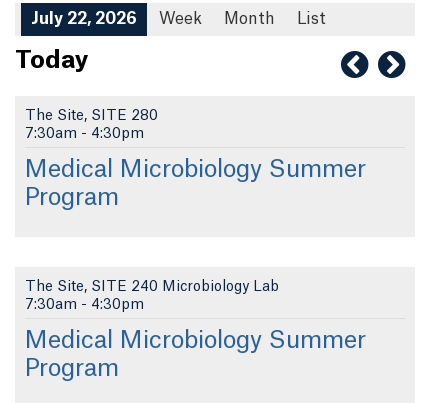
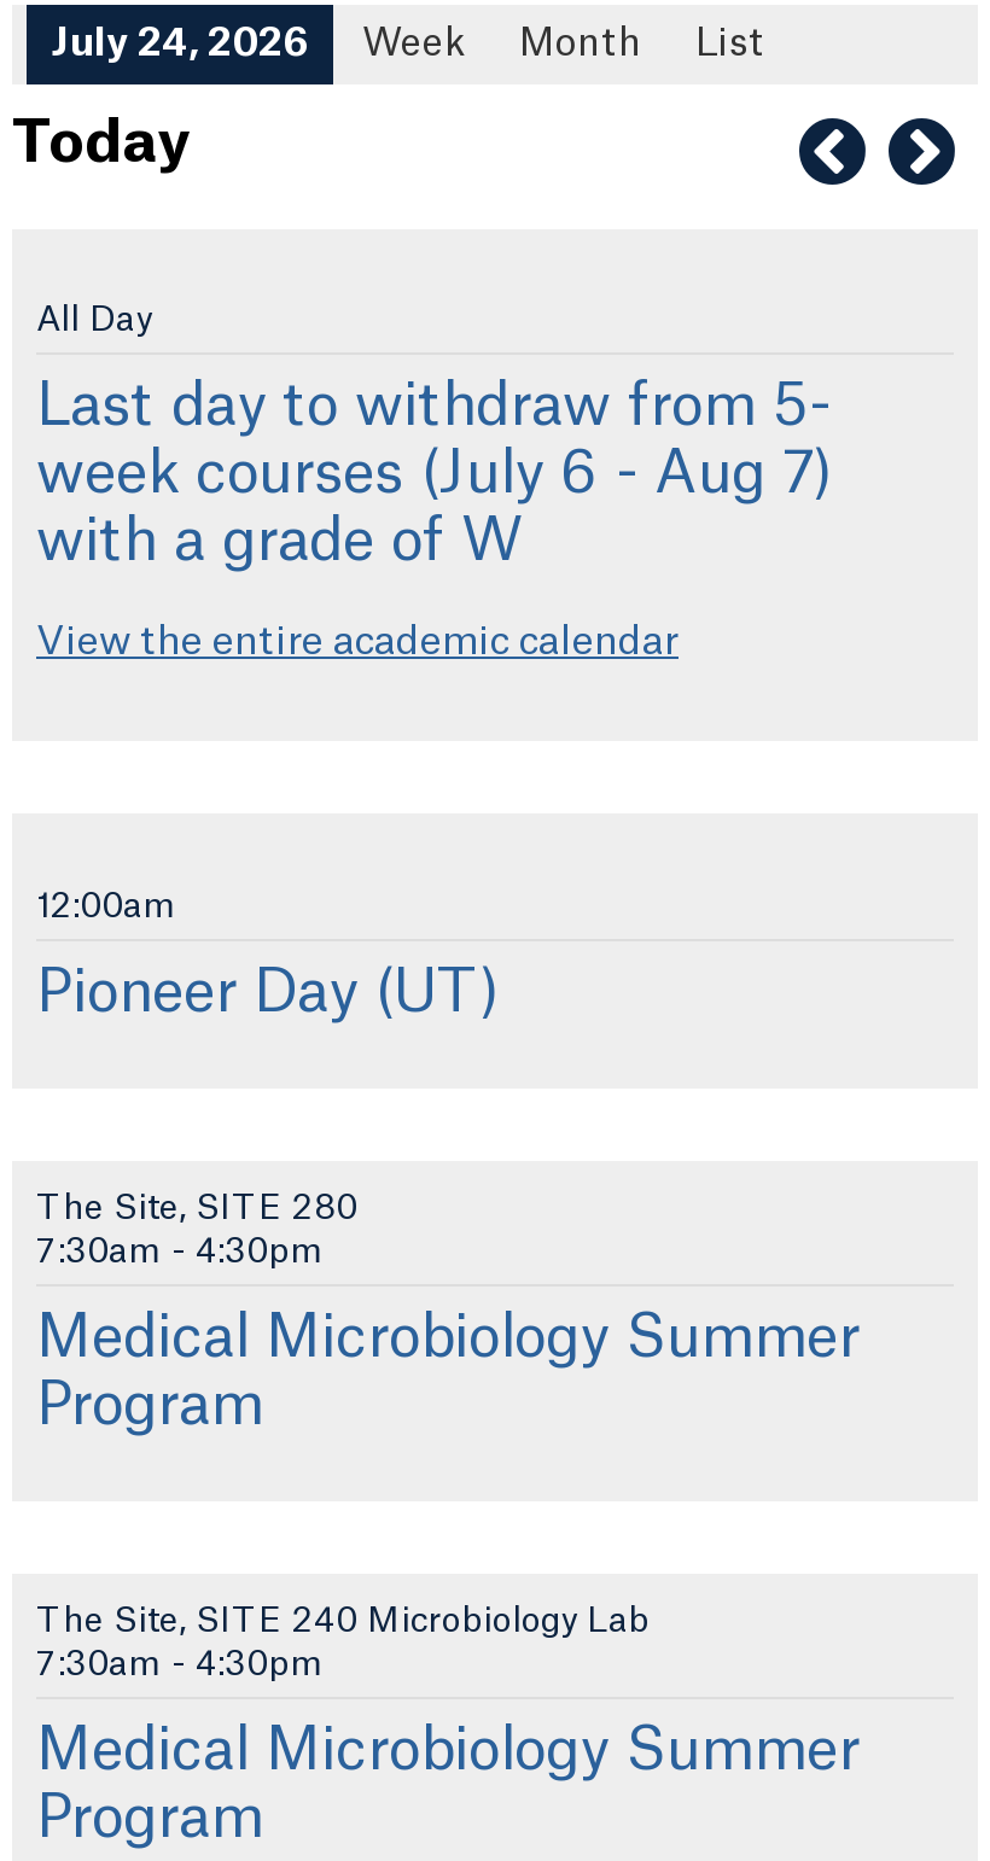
[31,11,326,27] July 22, 2026 Week Month List -> [51,24,765,63] July 24, 2026 Week Month List
none -> [36,305,833,662] All Day | Last day to withdraw from 5- | week courses (July 6 - Aug 7) | with a grade of W | View the entire academic calendar
none -> [36,890,500,1022] 12:00am | Pioneer Day (UT)

